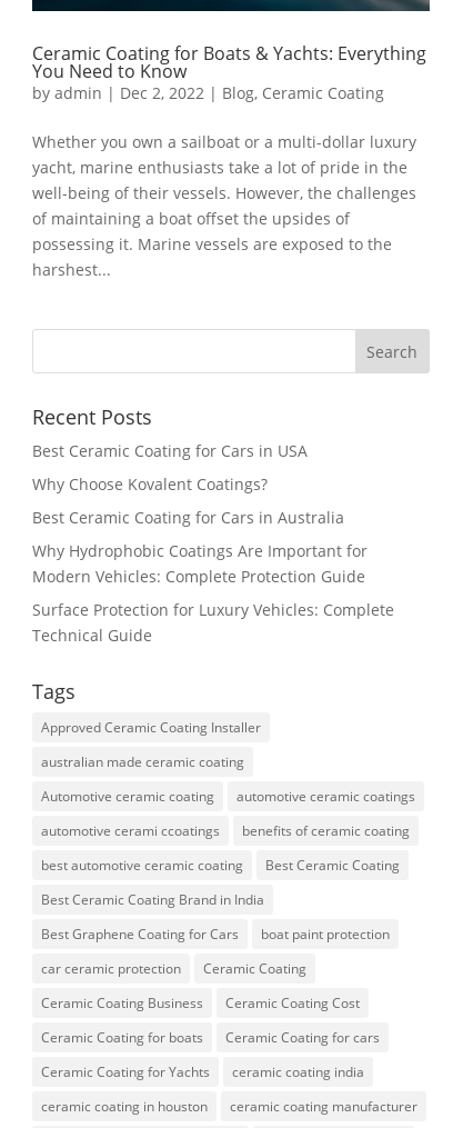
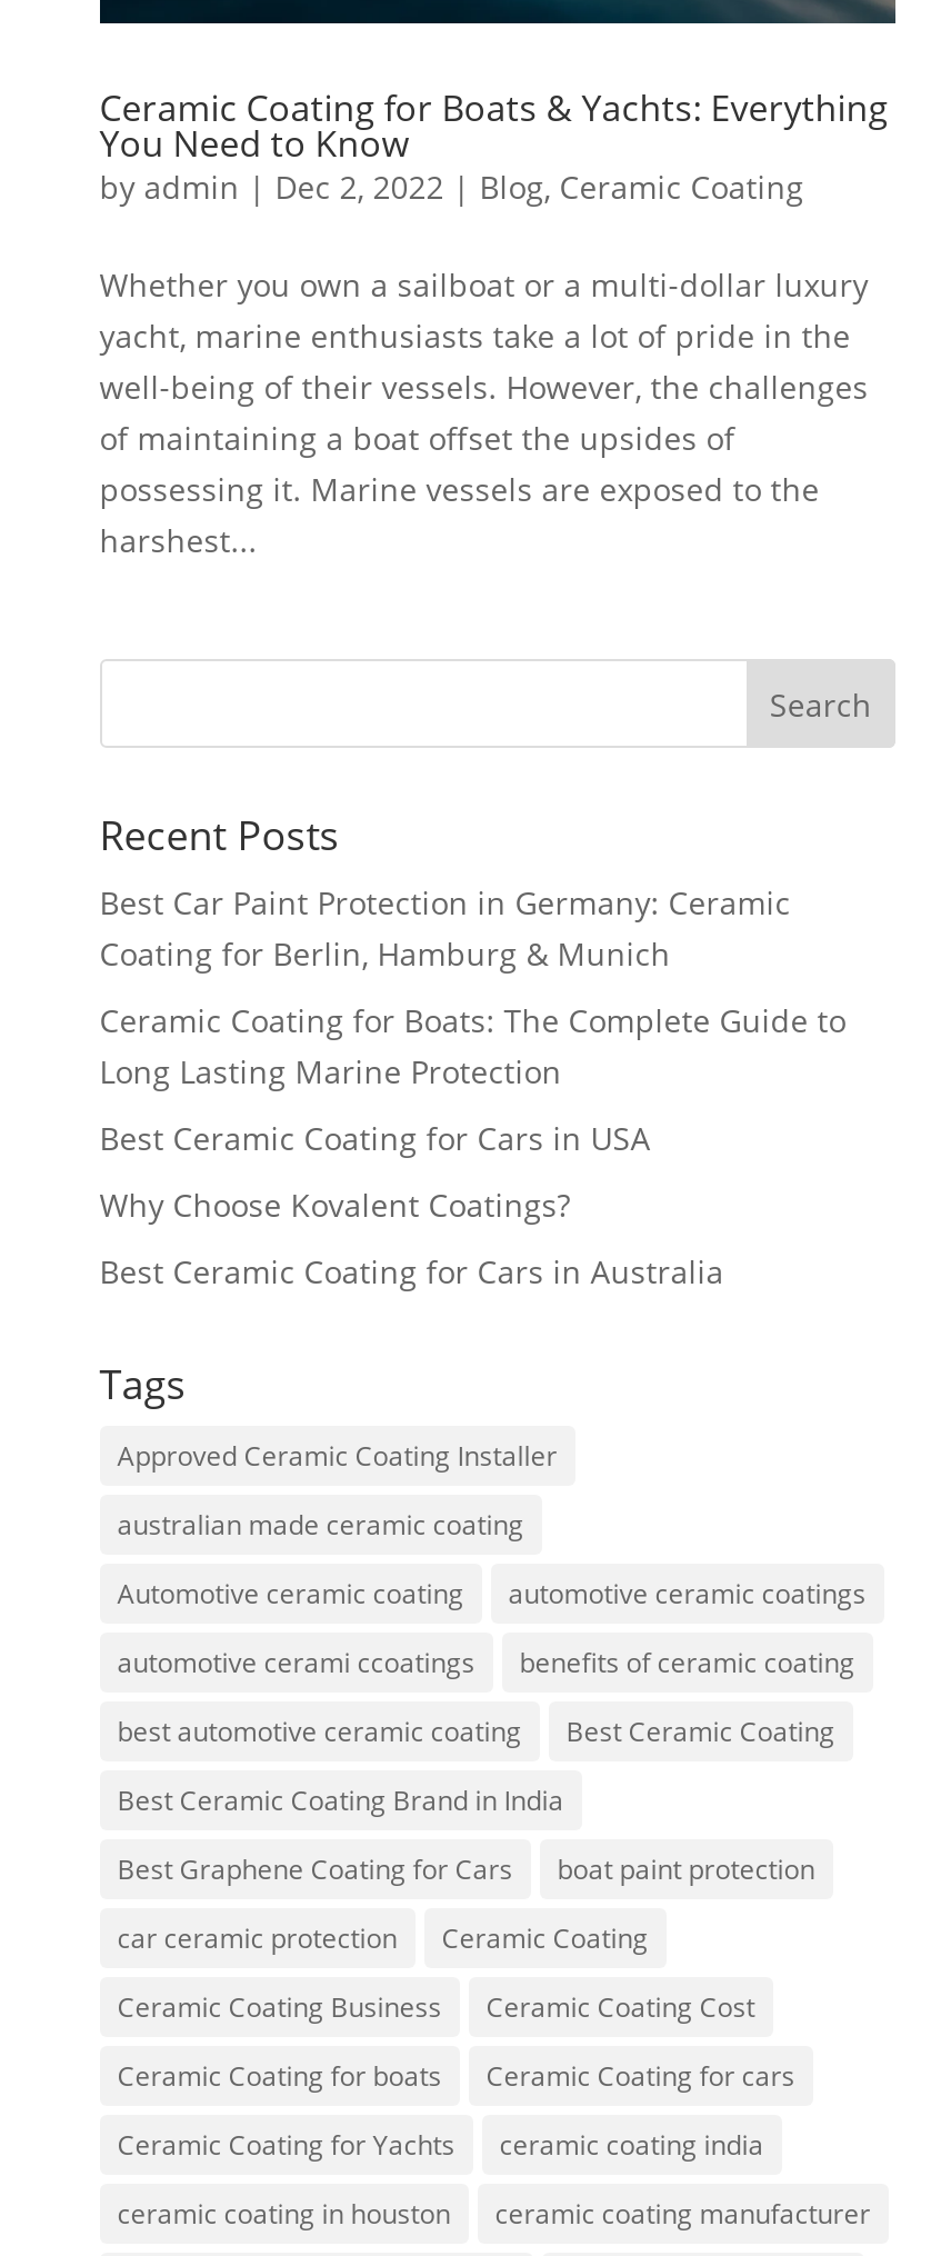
none -> [100,881,846,1092] Best Car Paint Protection in Germany: Ceramic | Coating for Berlin, Hamburg & Munich | Ceramic Coating for Boats: The Complete Guide to | Long Lasting Marine Protection
moved [32,440,344,528] -> [100,1116,724,1292]: Best Ceramic Coating for Cars in USA | Why Choose Kovalent Coatings? | Best Ceramic Coating for Cars in Australia
[32,540,394,646] Why Hydrophobic Coatings Are Important for | Modern Vehicles: Complete Protection Guide | Surface Protection for Luxury Vehicles: Complete | Technical Guide -> none

